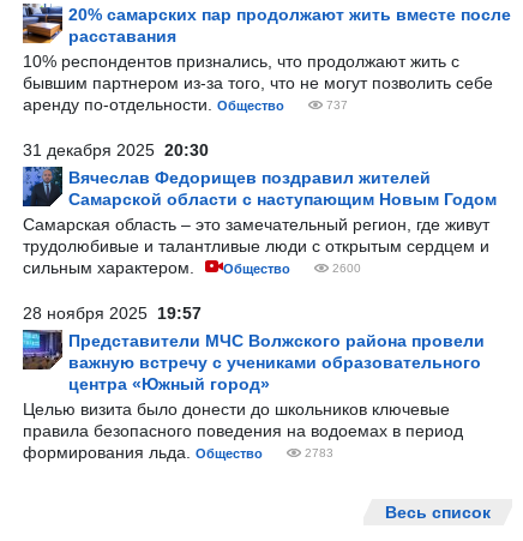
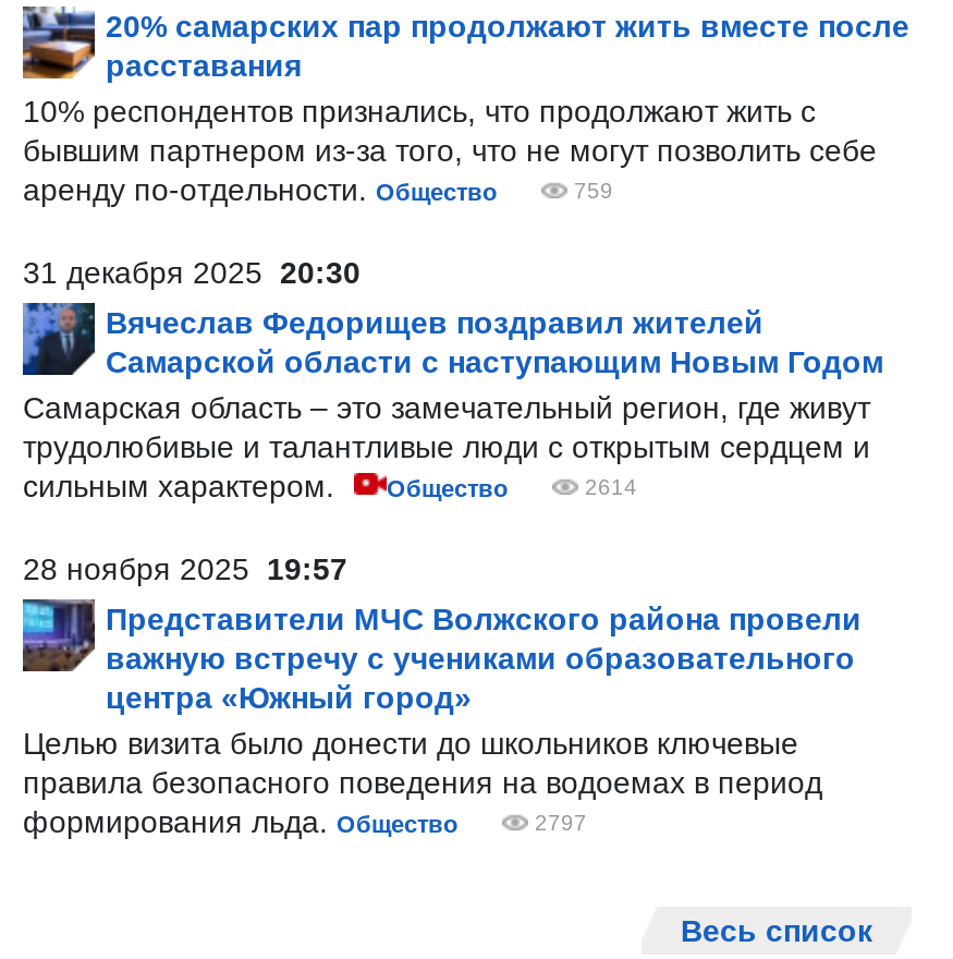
[326,98,348,112] 737 -> [574,179,613,203] 759
[332,262,361,275] 2600 -> [585,475,637,499] 2614
[305,446,333,459] 2783 -> [535,811,587,835] 2797

